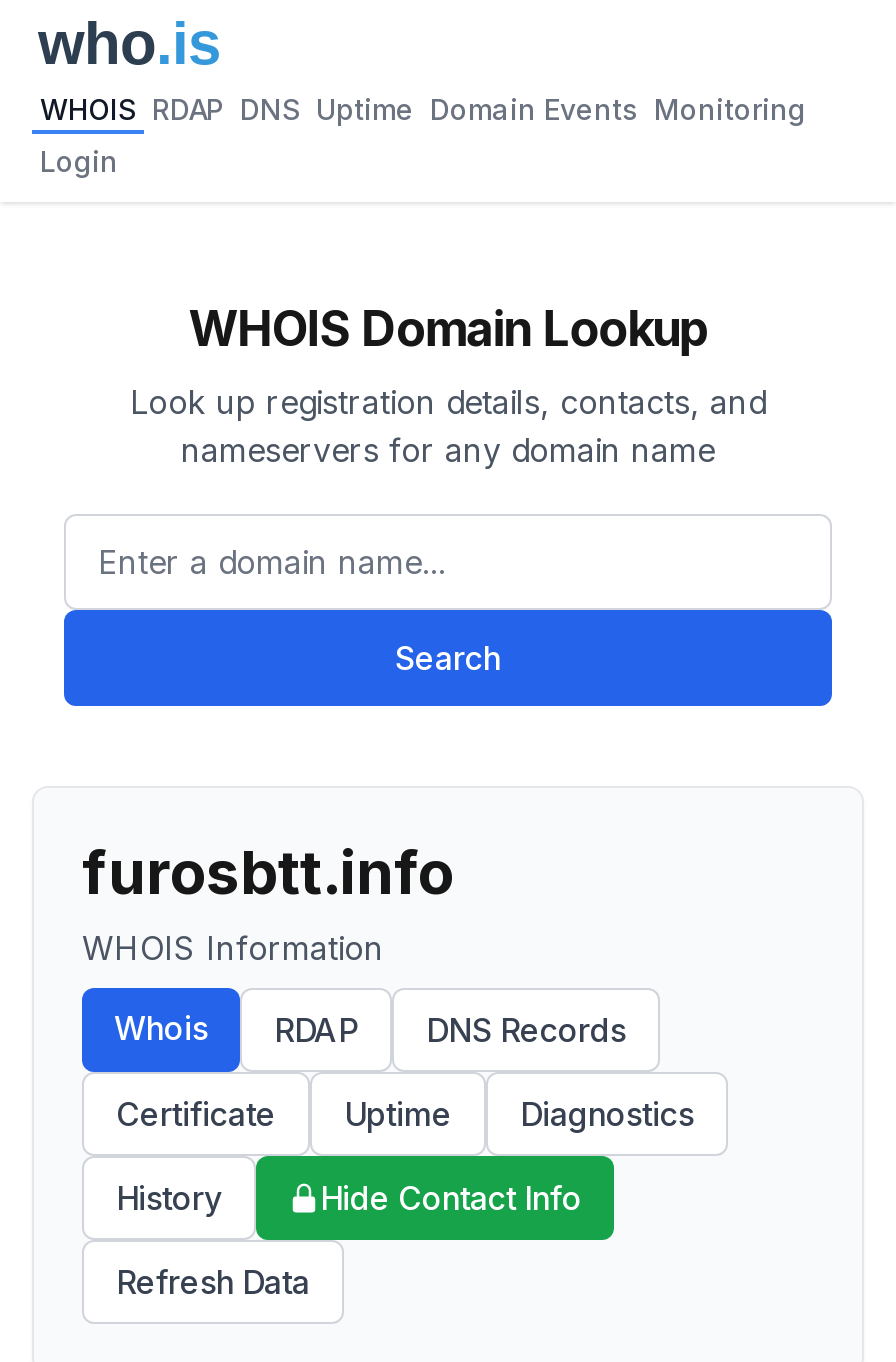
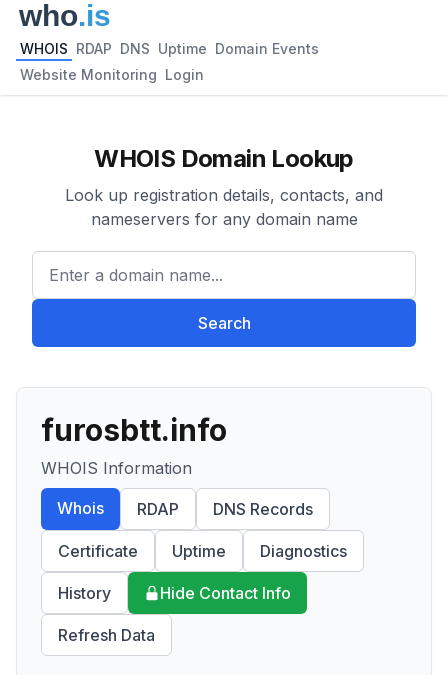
[40,92,806,126] WHOIS RDAP DNS Uptime Domain Events Monitoring -> [20,40,319,57] WHOIS RDAP DNS Uptime Domain Events
[40,144,118,178] Login -> [20,66,204,83] Website Monitoring Login

